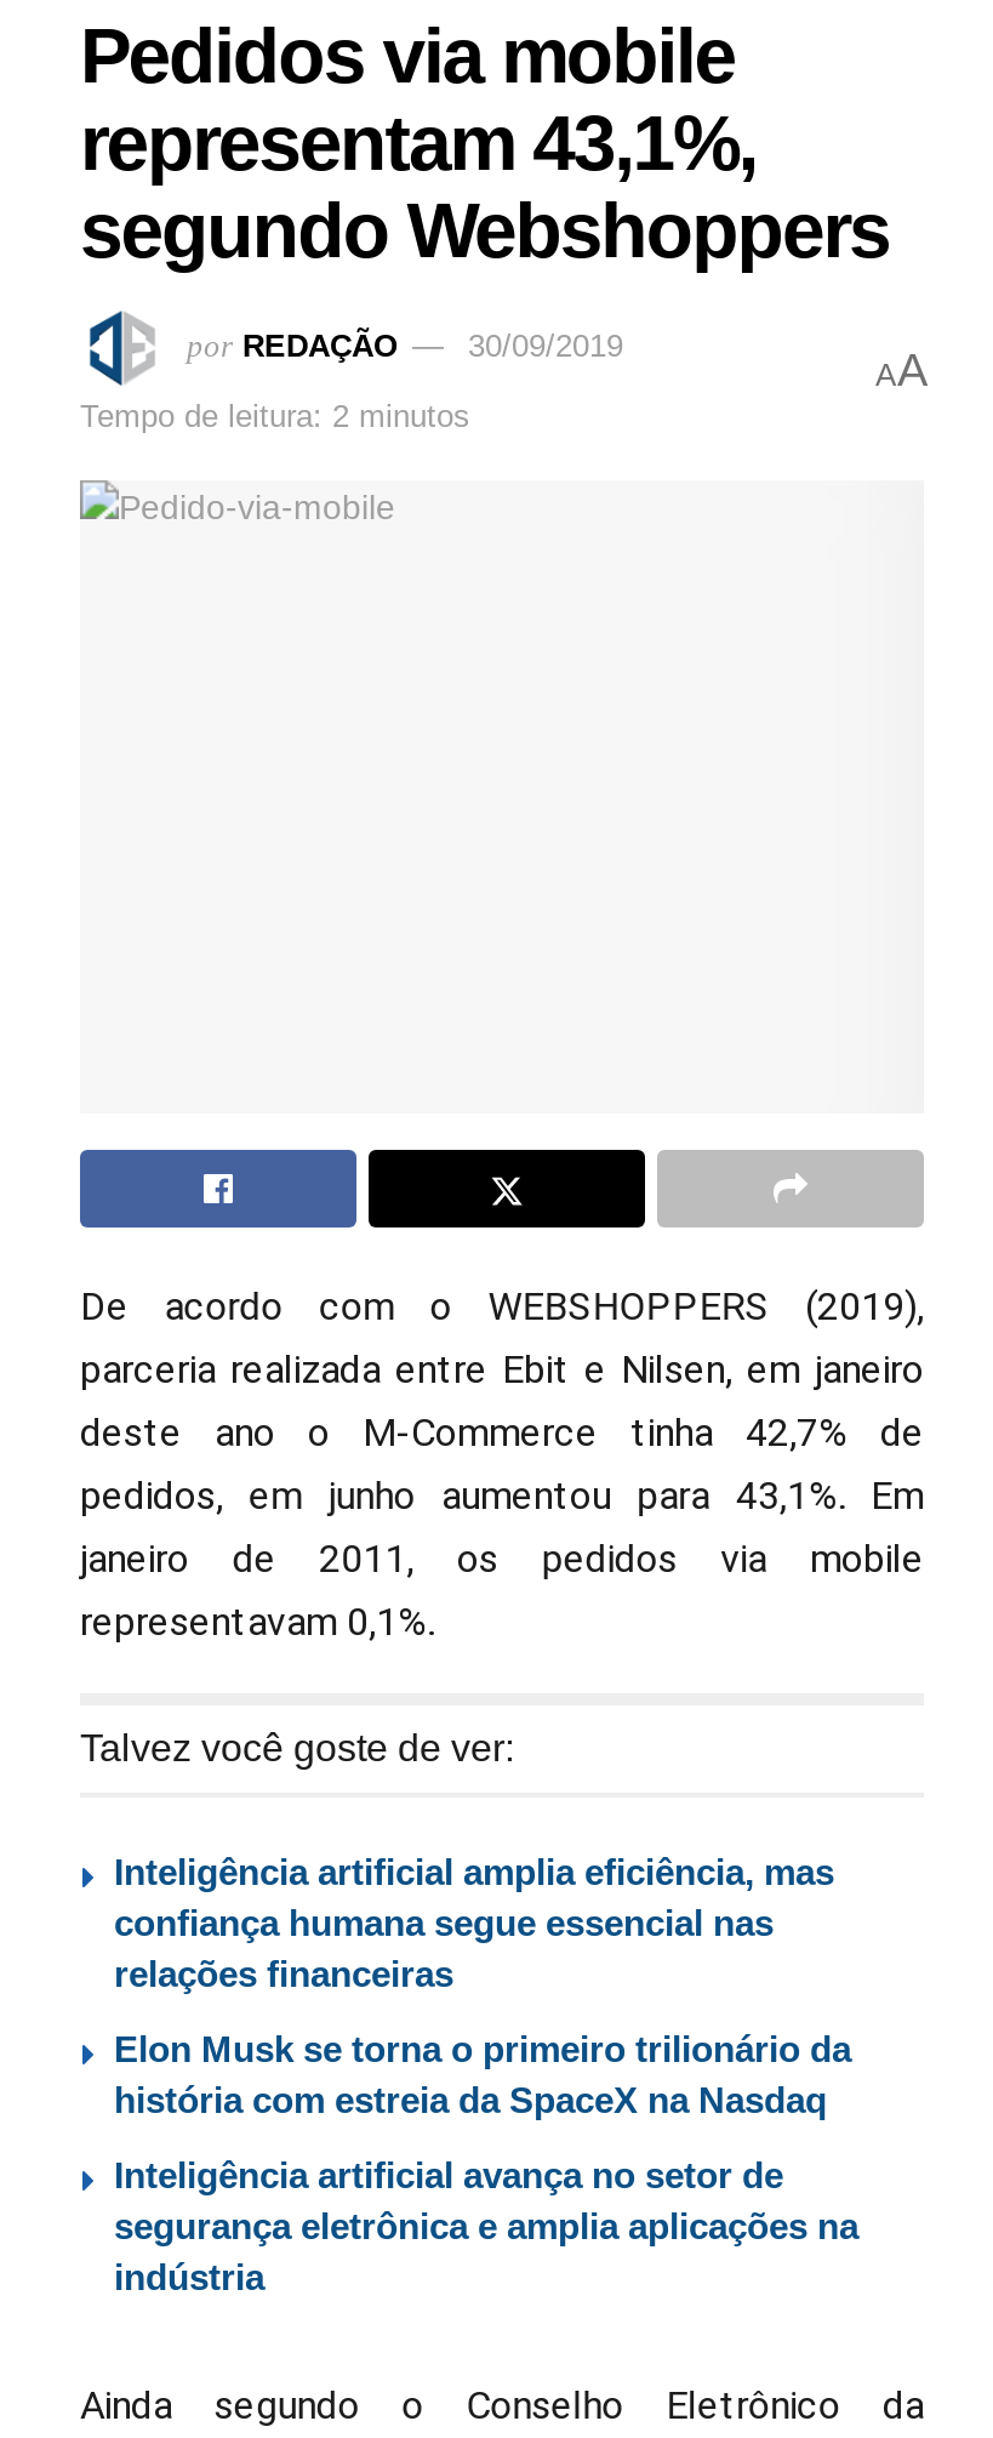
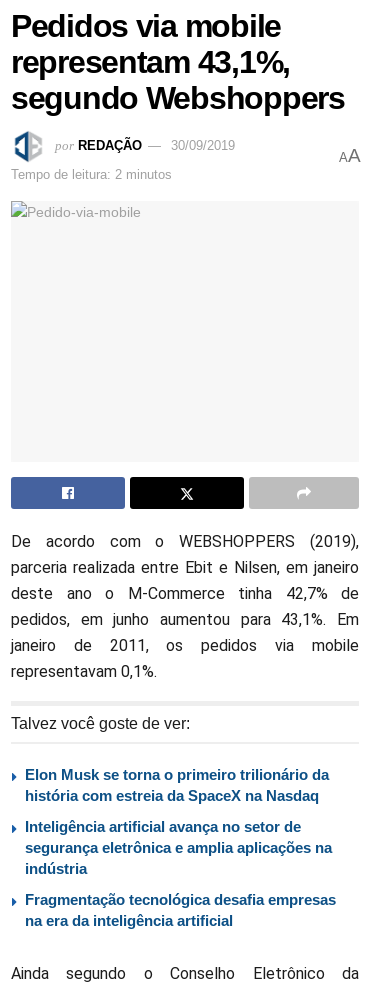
[114,1850,834,1994] Inteligência artificial amplia eficiência, mas | confiança humana segue essencial nas | relações financeiras -> none
moved [114,2028,858,2297] -> [25,766,332,877]: Elon Musk se torna o primeiro trilionário da | história com estreia da SpaceX na Nasdaq | Inteligência artificial avança no setor de | segurança eletrônica e amplia aplicações na | indústria
none -> [25,891,336,929] Fragmentação tecnológica desafia empresas | na era da inteligência artificial

